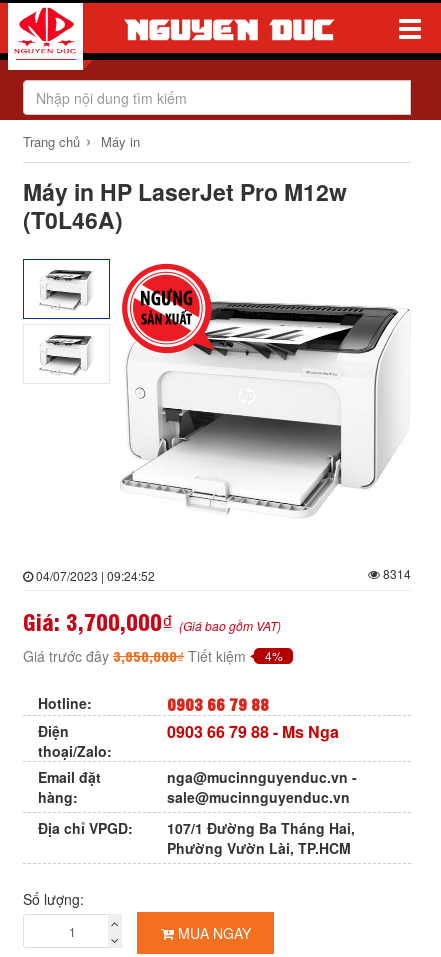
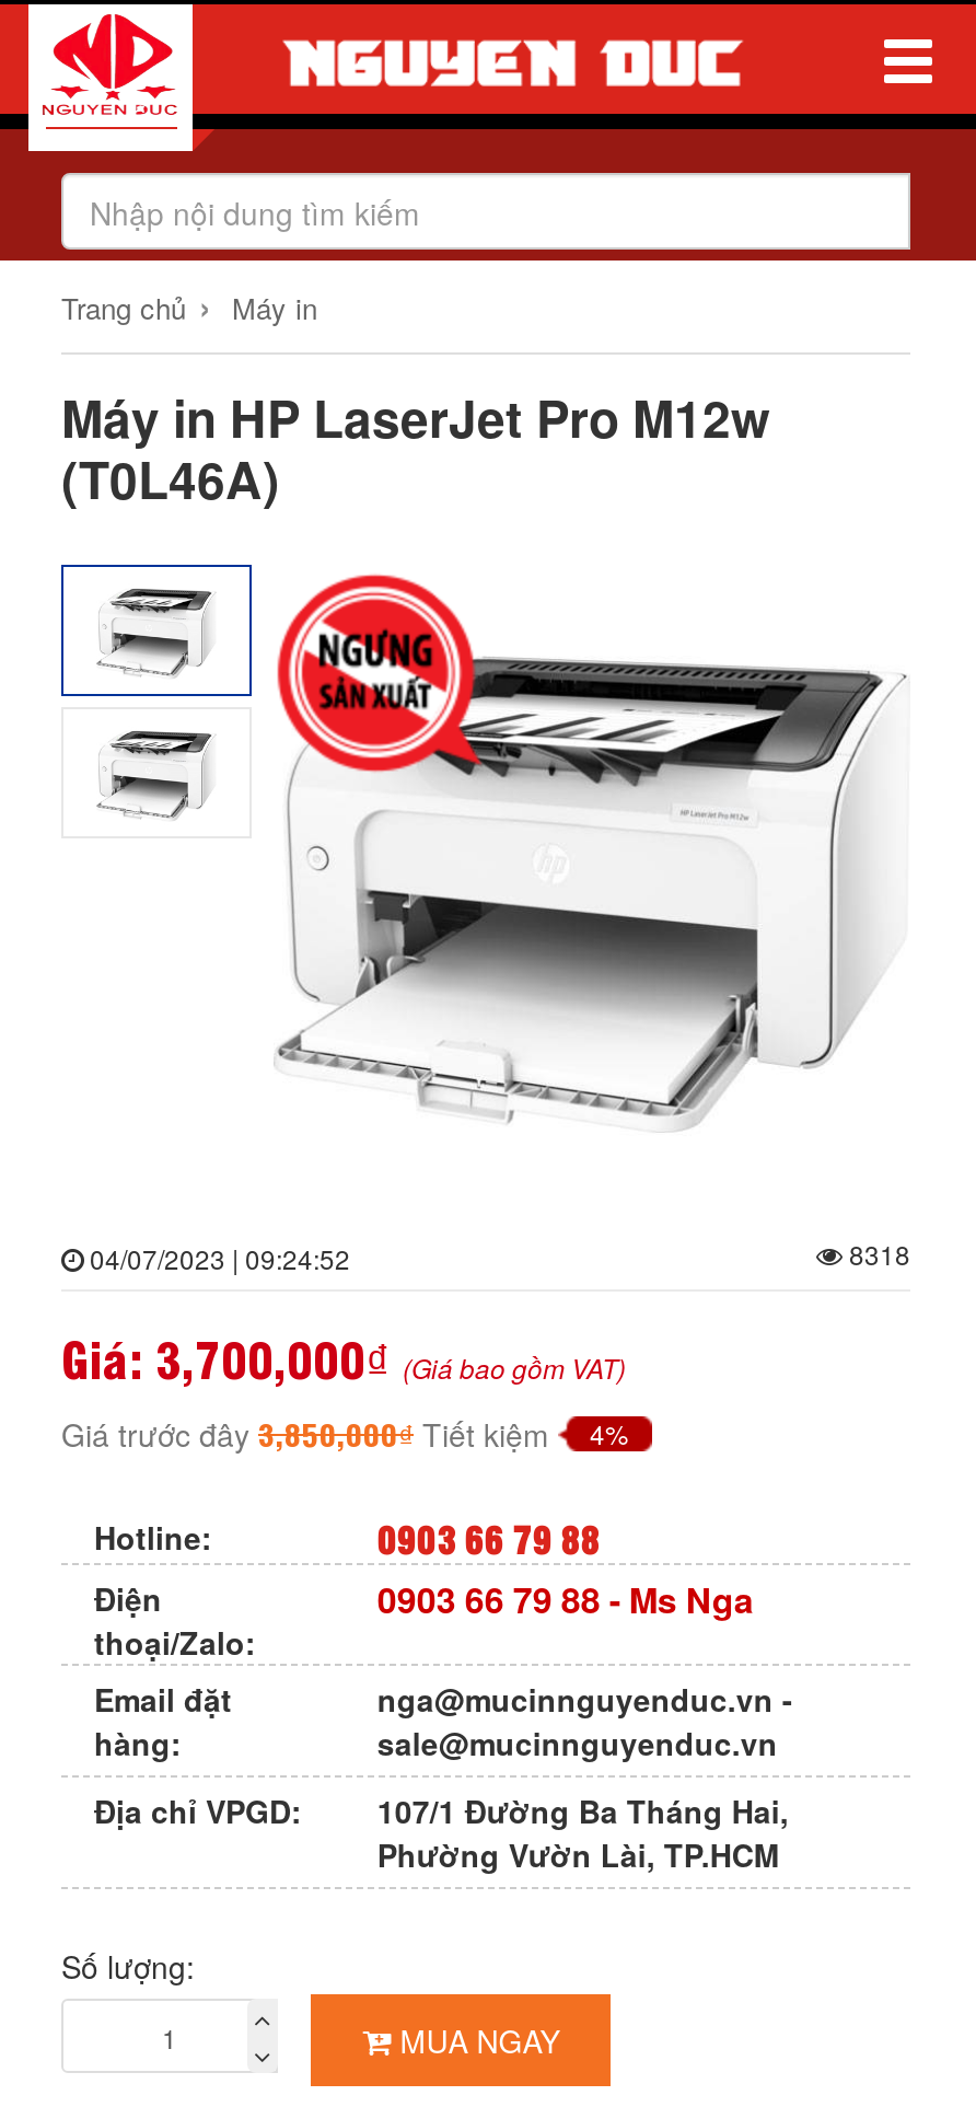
[380,565,411,582] 8314 -> [843,1235,910,1272] 8318

